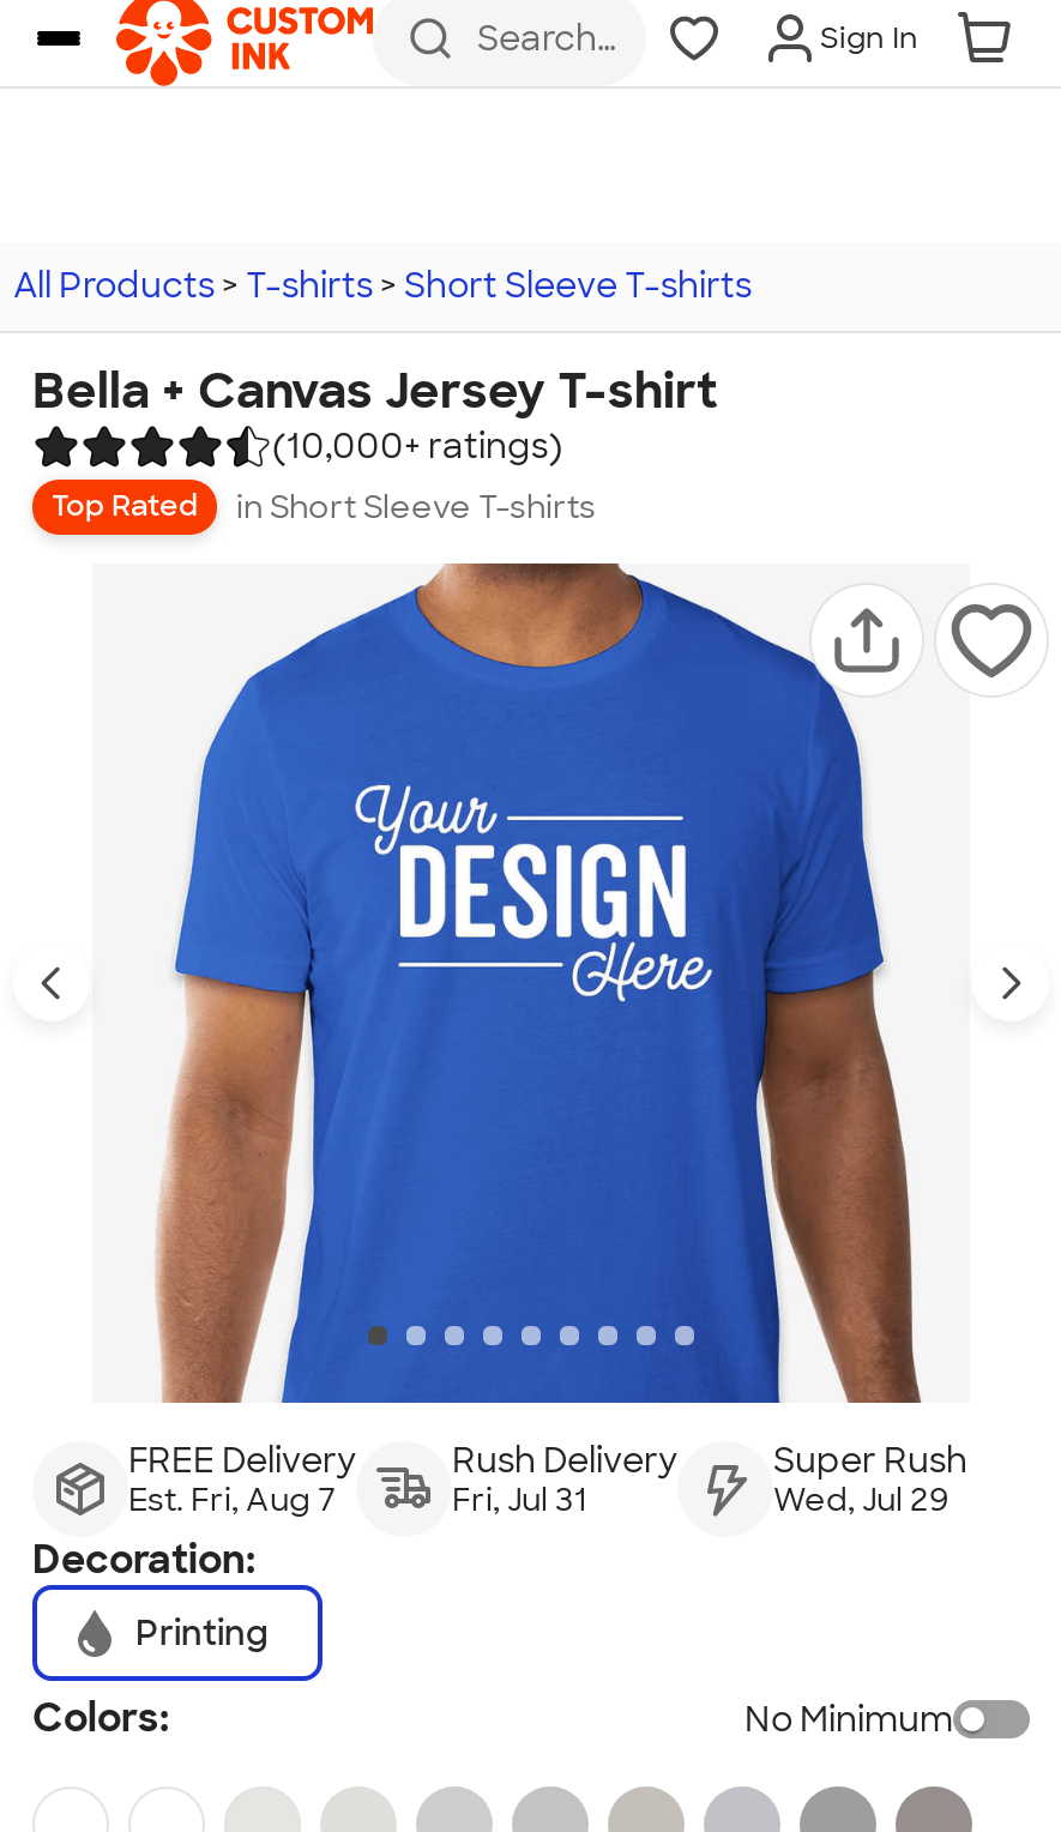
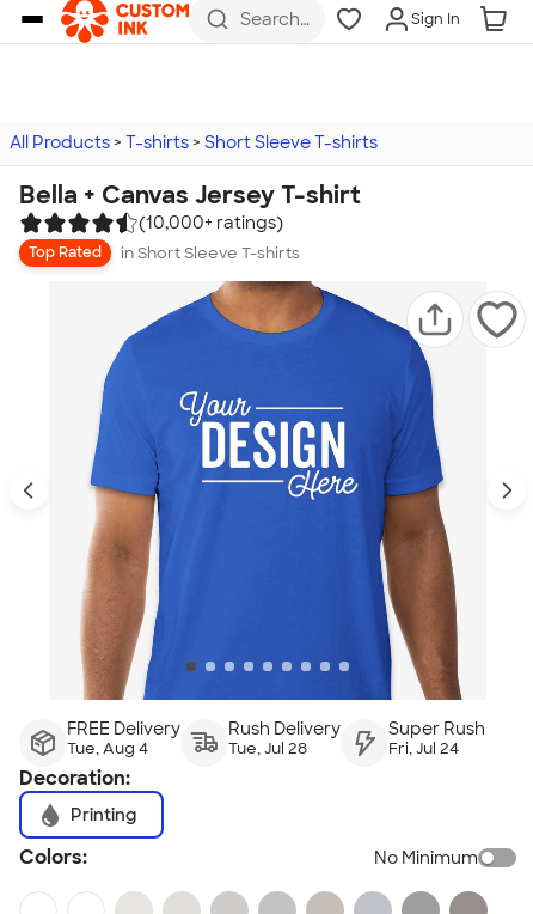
[128,1480,337,1520] Est. Fri, Aug 7 -> [67,738,148,758] Tue, Aug 4
[452,1480,586,1520] Fri, Jul 31 -> [228,738,307,758] Tue, Jul 28
[773,1480,948,1520] Wed, Jul 29 -> [388,738,459,758] Fri, Jul 24

